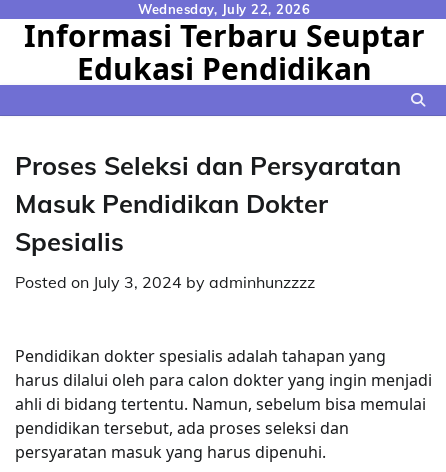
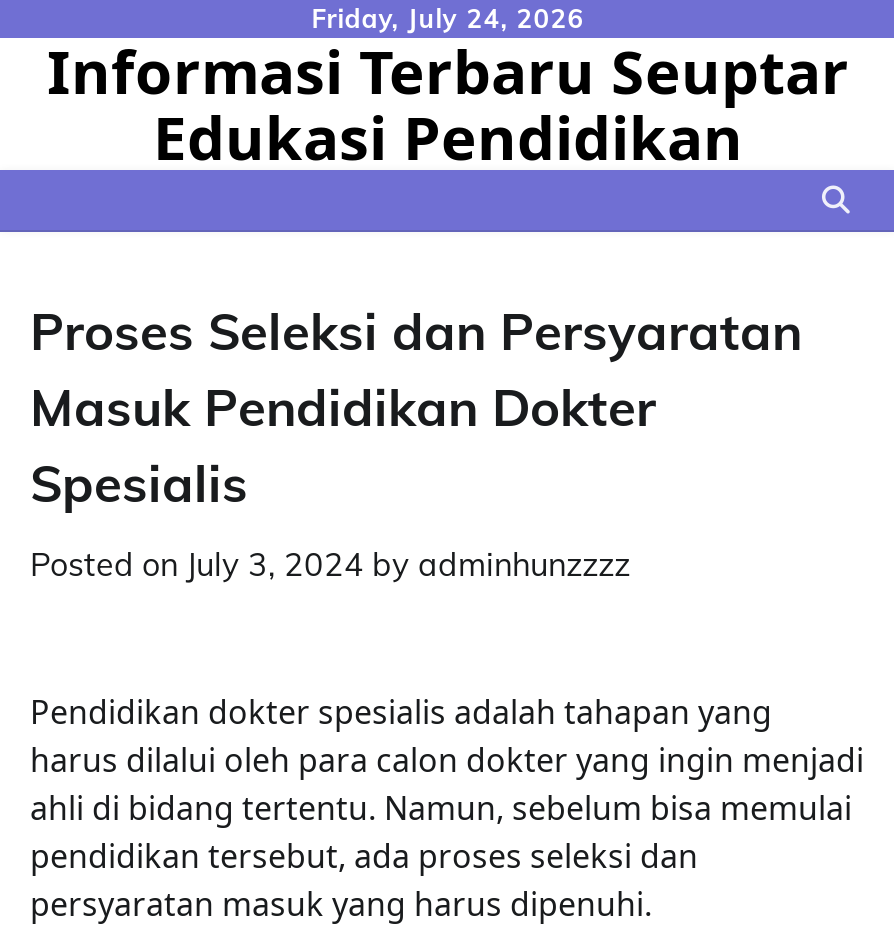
[138,1,310,17] Wednesday, July 22, 2026 -> [312,2,584,34] Friday, July 24, 2026

